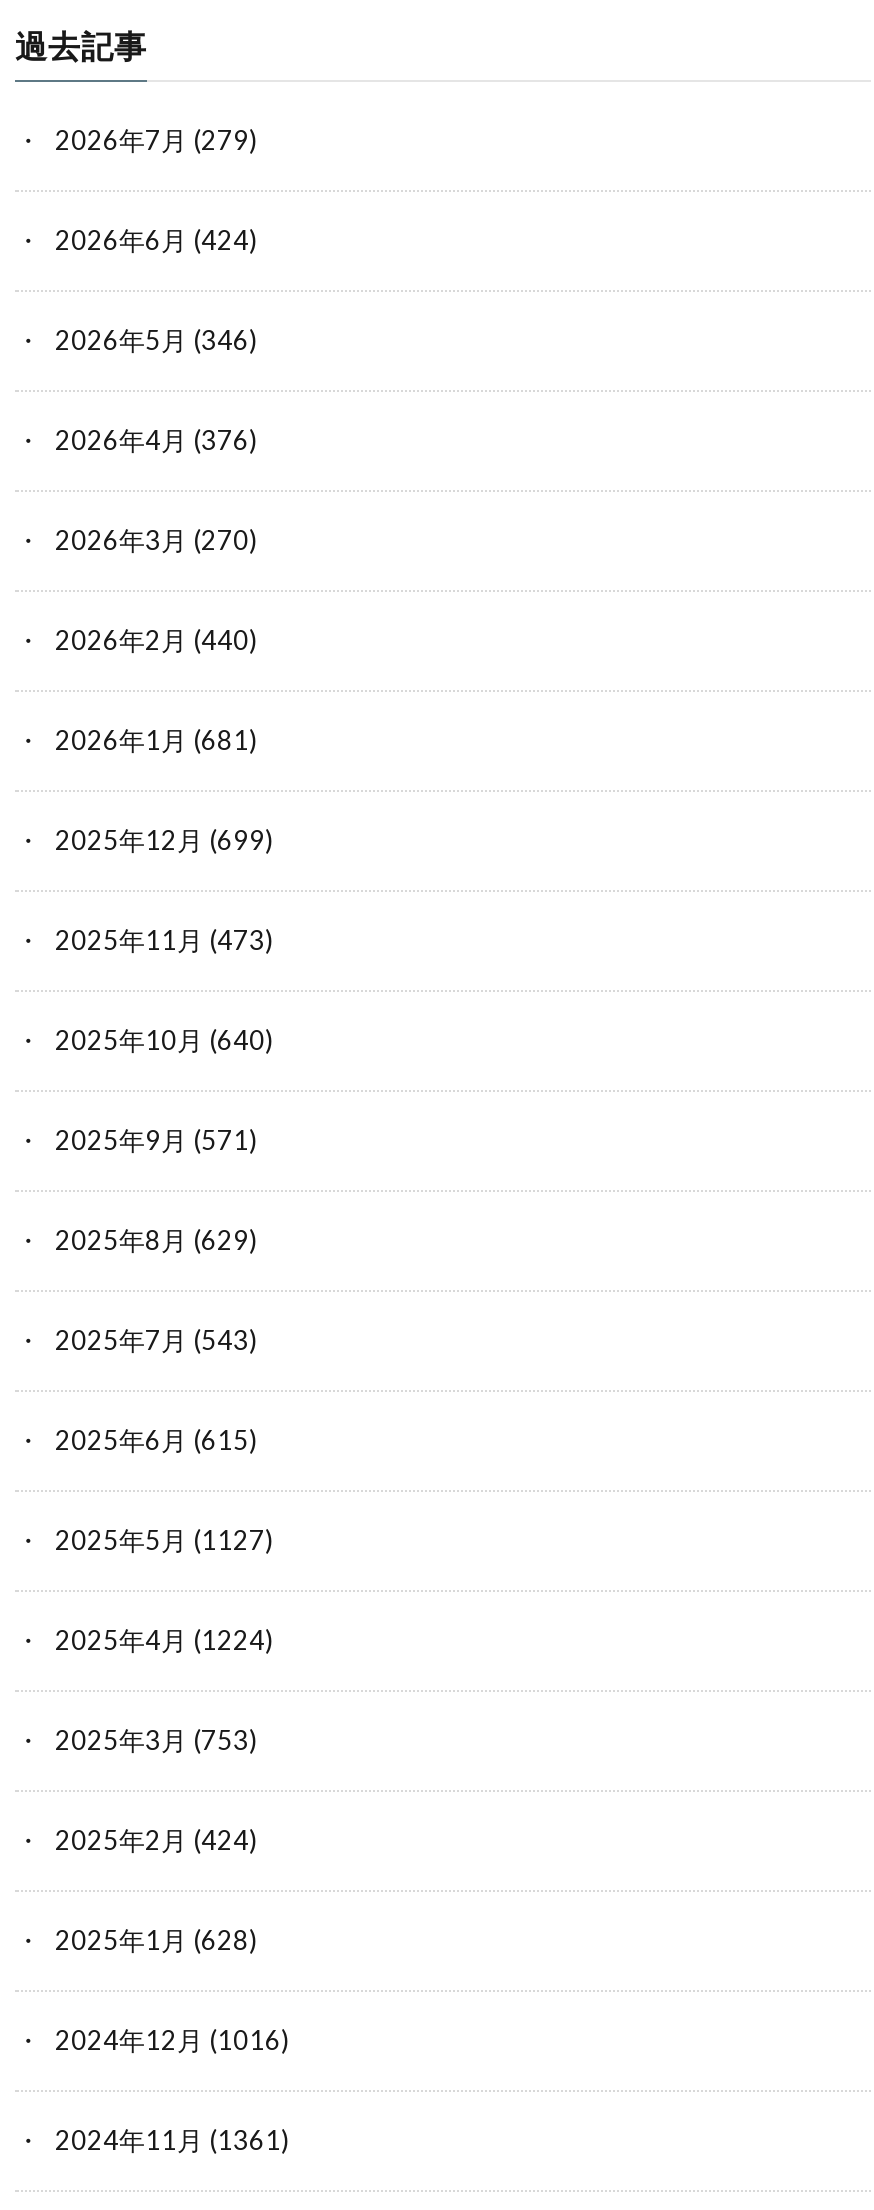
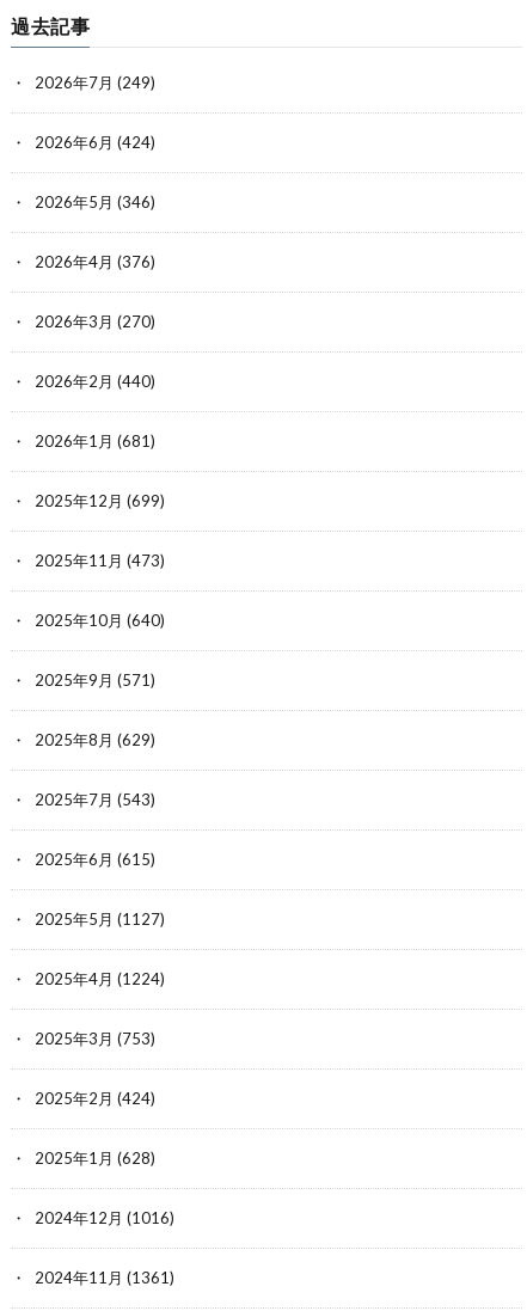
[55,124,257,156] 2026年7月(279) -> [35,73,155,92] 2026年7月(249)

